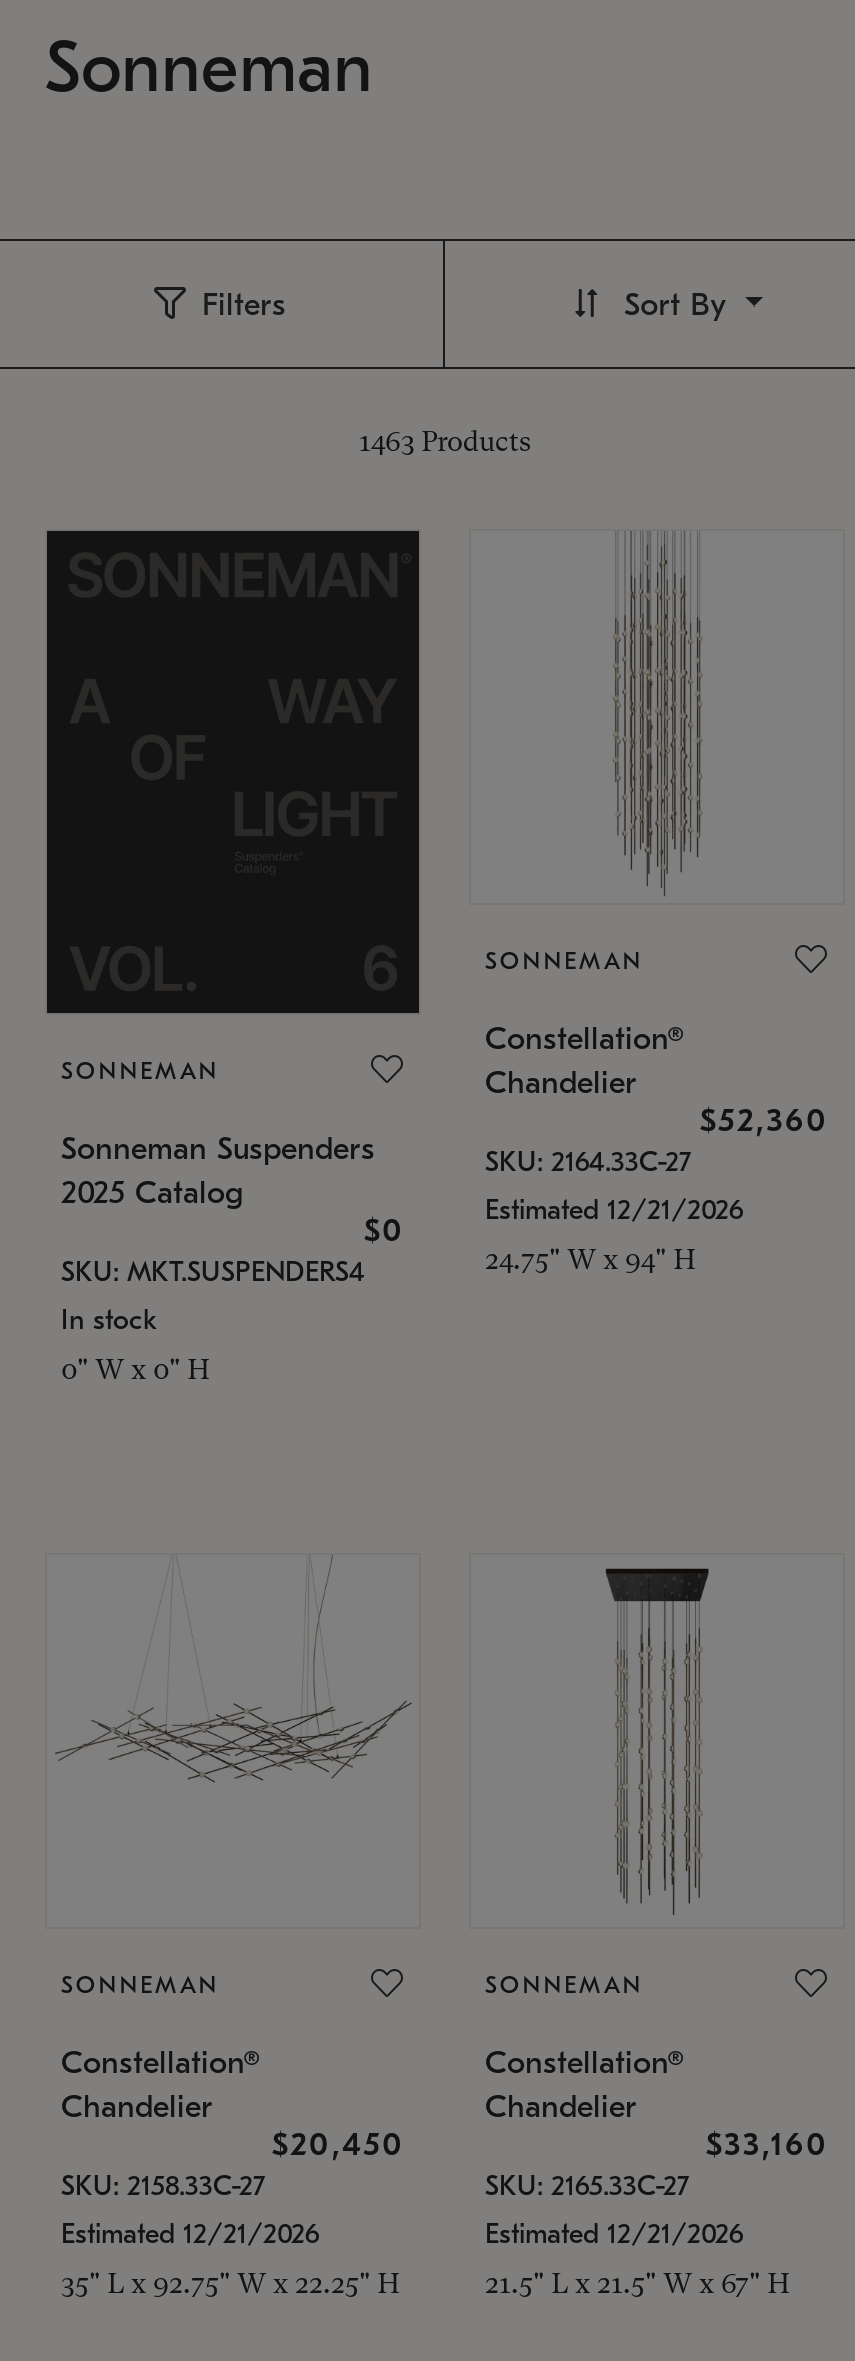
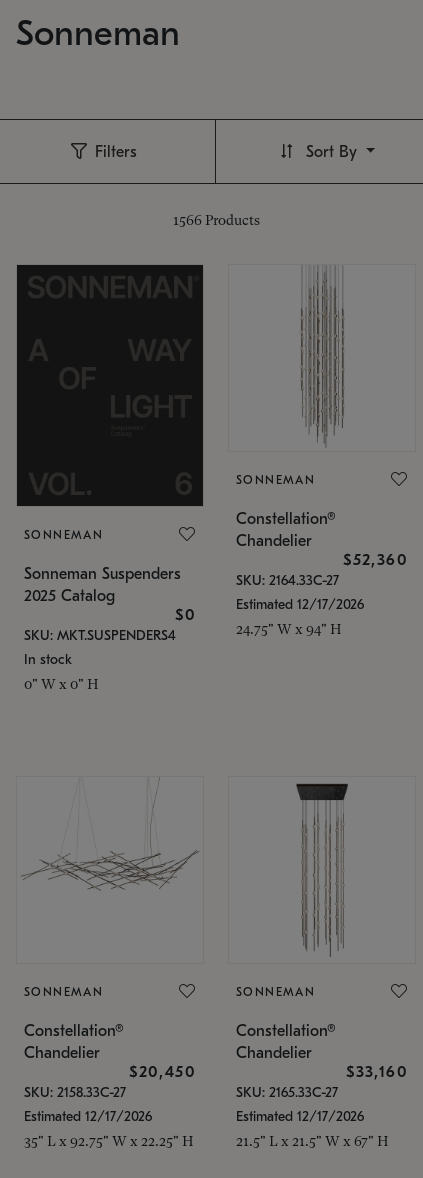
[359,425,531,457] 1463 Products -> [172,212,259,228] 1566 Products
[485,1193,743,1227] Estimated 12/21/2026 -> [236,596,364,613] Estimated 12/17/2026
[61,2216,319,2250] Estimated 12/21/2026 -> [24,1108,152,1125] Estimated 12/17/2026
[485,2216,743,2250] Estimated 12/21/2026 -> [236,1108,364,1125] Estimated 12/17/2026

